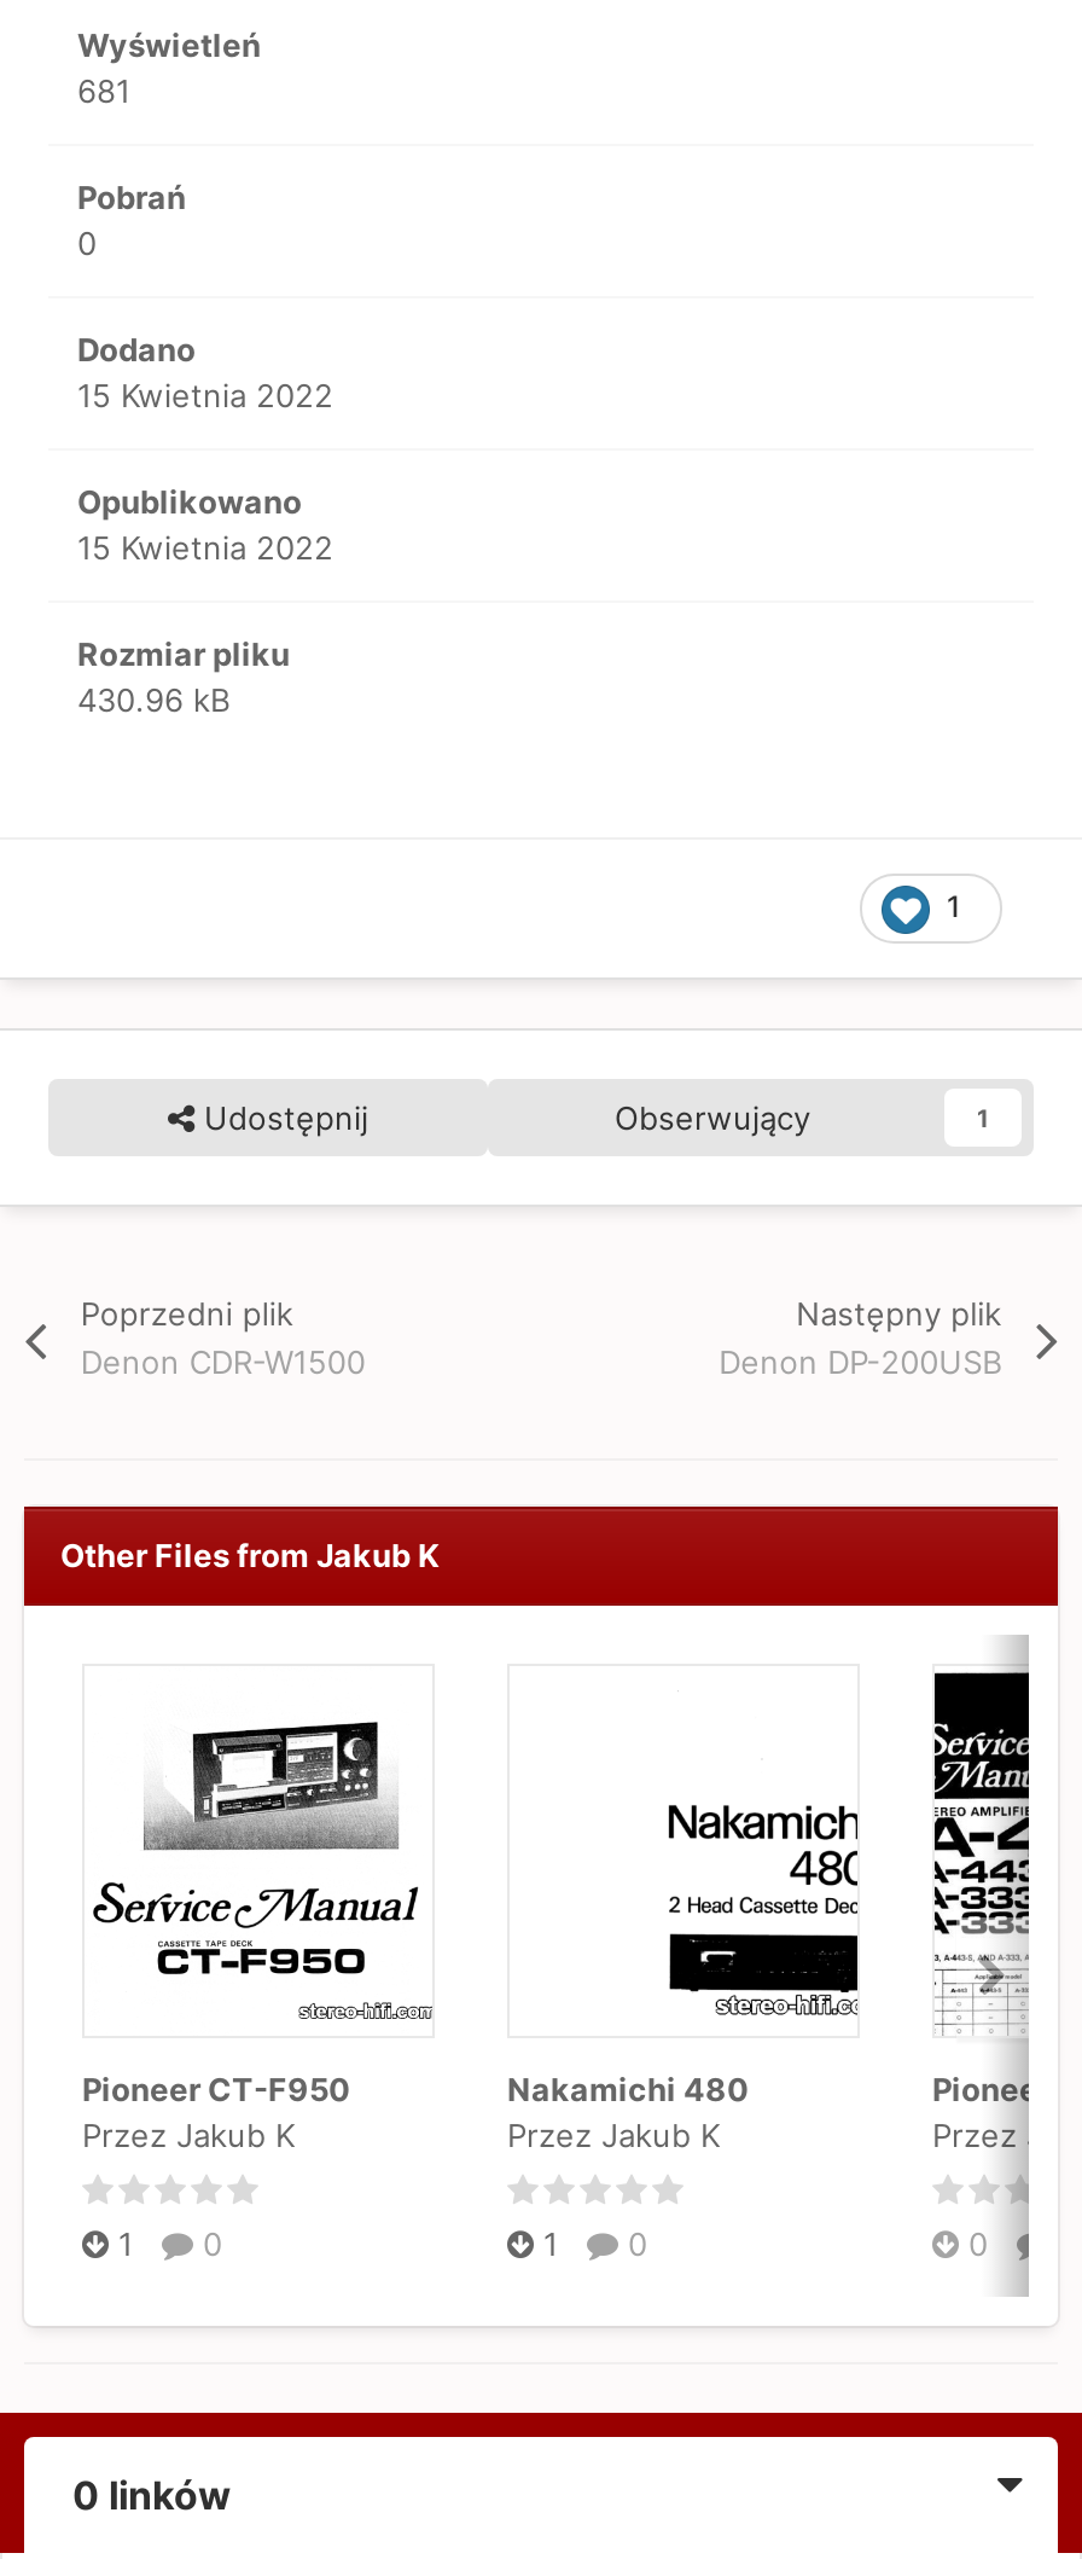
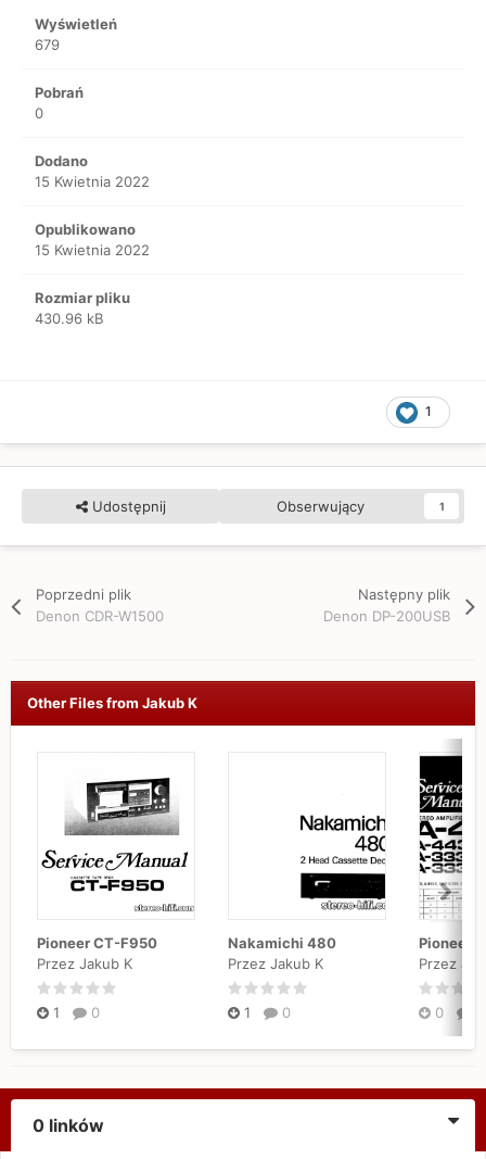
[77,72,130,111] 681 -> [35,36,60,54] 679

